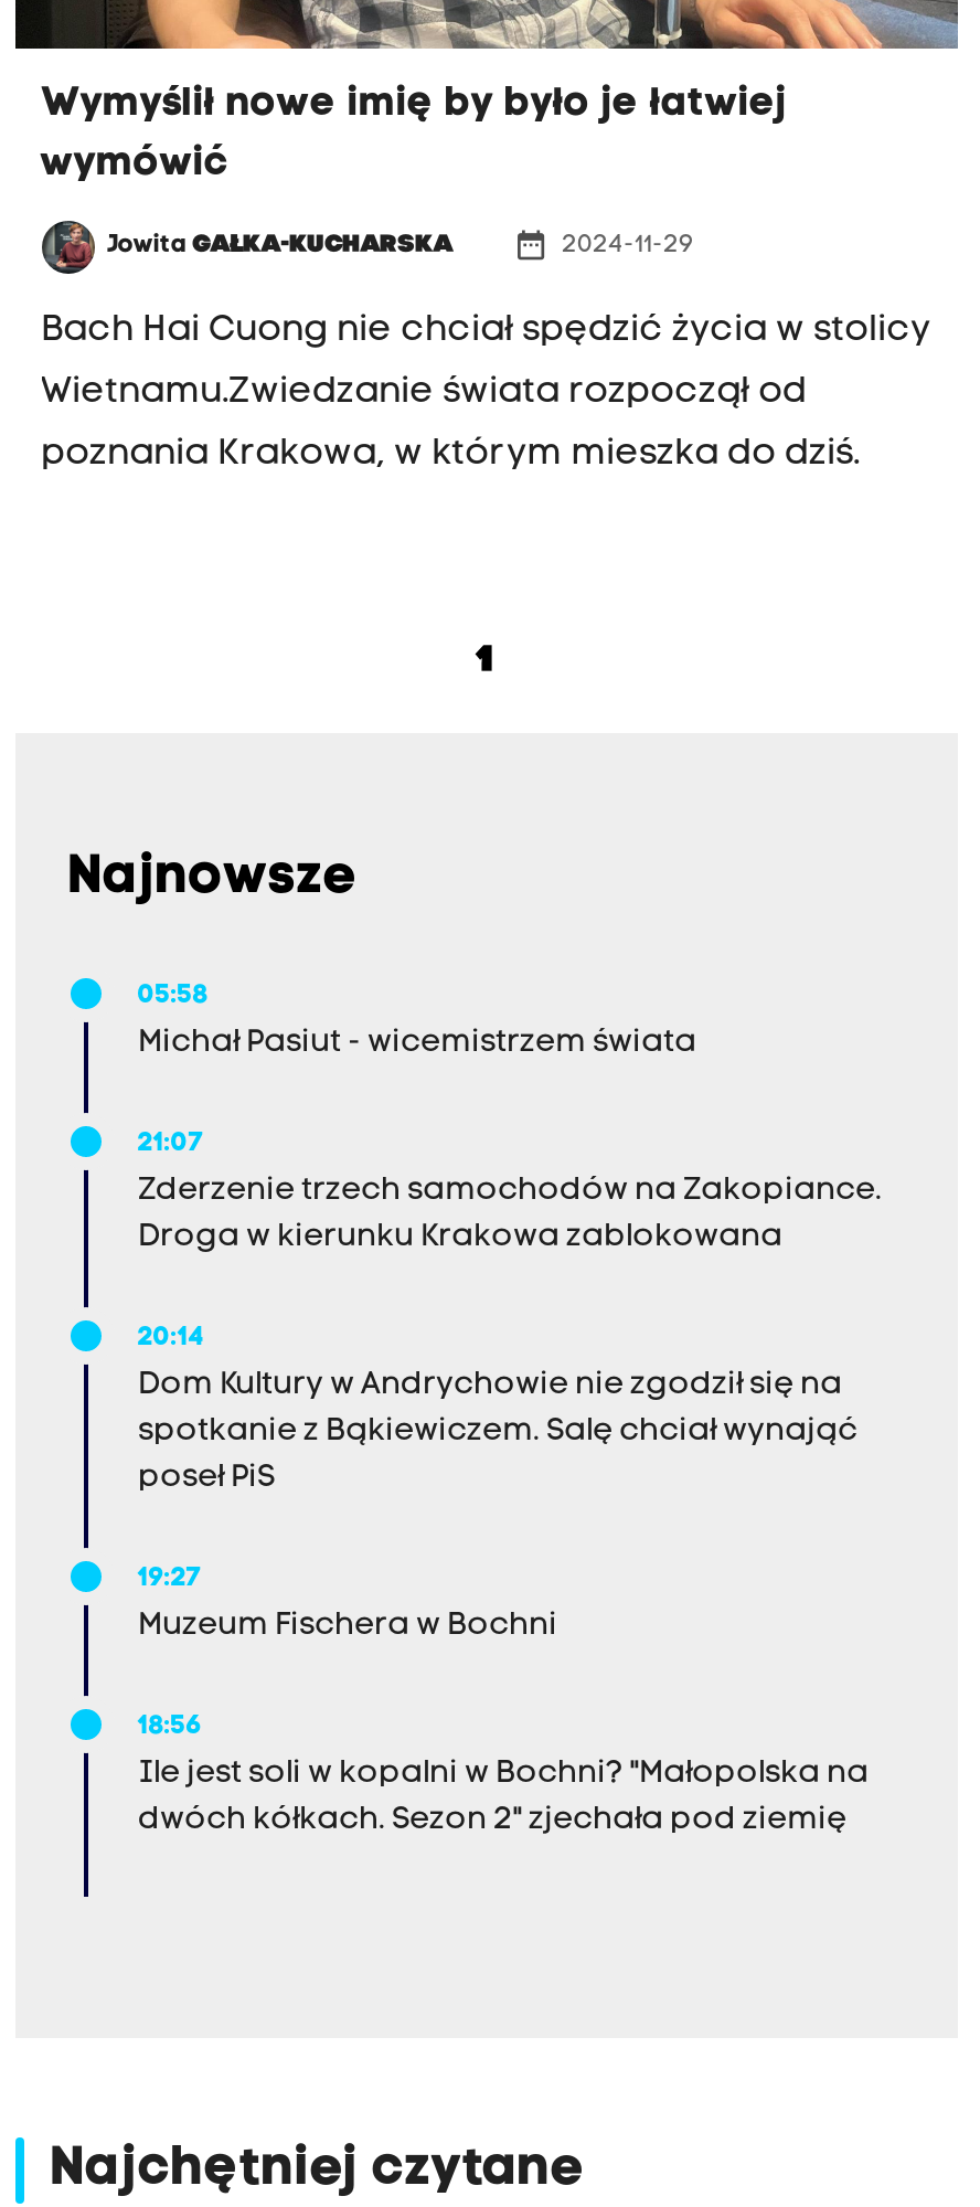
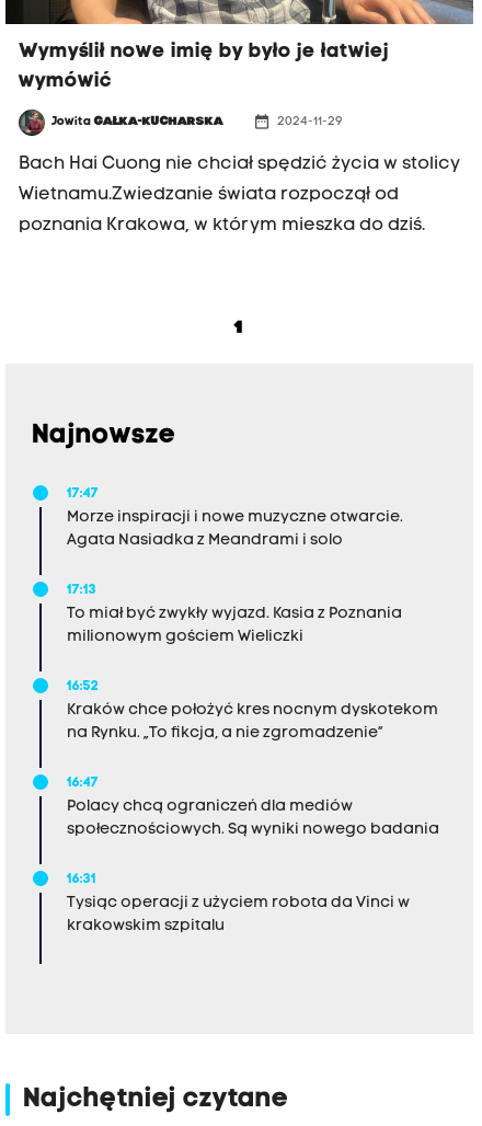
[138,983,209,1009] 05:58 -> [66,487,98,501] 17:47
[138,1027,696,1060] Michał Pasiut - wicemistrzem świata -> [66,509,403,549] Morze inspiracji i nowe muzyczne otwarcie. | Agata Nasiadka z Meandrami i solo
[138,1131,204,1157] 21:07 -> [66,584,96,597] 17:13
[138,1175,882,1254] Zderzenie trzech samochodów na Zakopiance. | Droga w kierunku Krakowa zablokowana -> [66,606,401,645] To miał być zwykły wyjazd. Kasia z Poznania | milionowym gościem Wieliczki
[138,1325,204,1351] 20:14 -> [66,680,98,693] 16:52
[138,1369,857,1495] Dom Kultury w Andrychowie nie zgodził się na | spotkanie z Bąkiewiczem. Salę chciał wynająć | poseł PiS -> [66,702,438,742] Kraków chce położyć kres nocnym dyskotekom | na Rynku. „To fikcja, a nie zgromadzenie”
[138,1566,202,1592] 19:27 -> [66,777,98,790] 16:47
[138,1610,557,1643] Muzeum Fischera w Bochni -> [66,798,439,838] Polacy chcą ograniczeń dla mediów | społecznościowych. Są wyniki nowego badania
[138,1713,202,1740] 18:56 -> [66,873,96,886] 16:31
[138,1758,869,1837] Ile jest soli w kopalni w Bochni? "Małopolska na | dwóch kółkach. Sezon 2" zjechała pod ziemię -> [66,895,409,934] Tysiąc operacji z użyciem robota da Vinci w | krakowskim szpitalu

